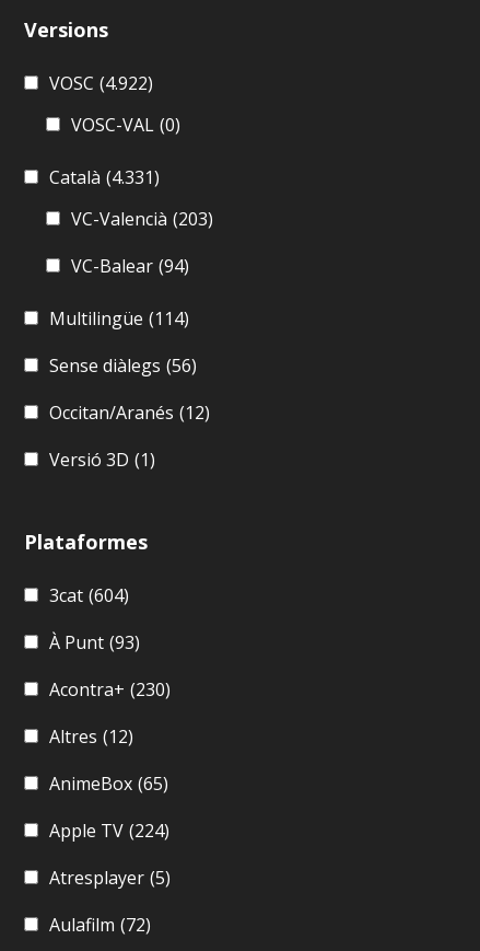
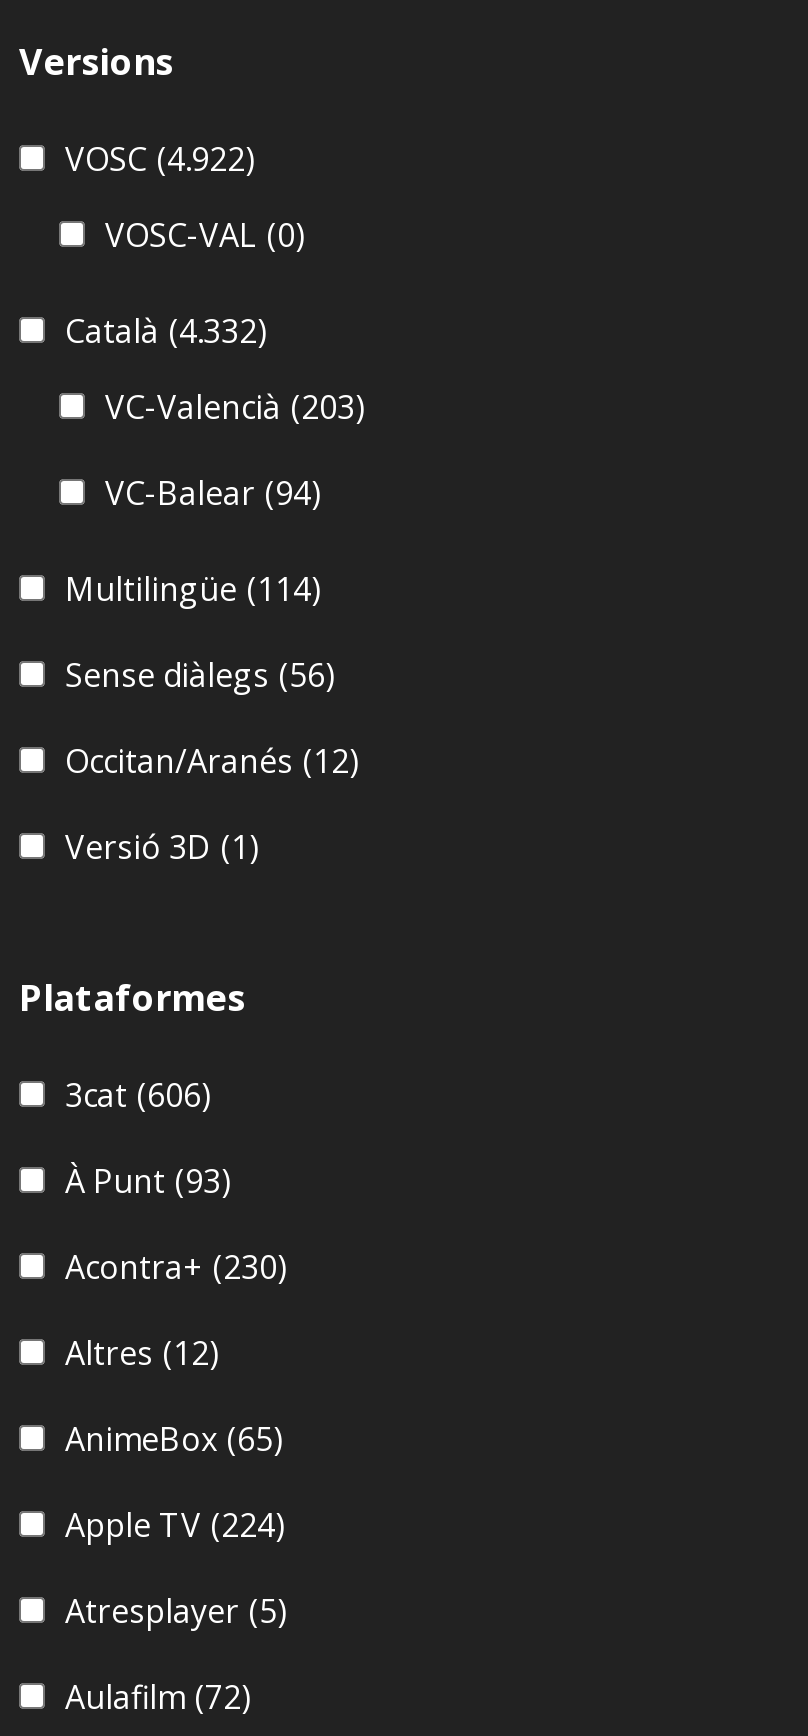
[49,165,160,189] Català (4.331) -> [65,308,267,352] Català (4.332)
[49,583,129,607] 3cat (604) -> [65,1072,211,1116] 3cat (606)

